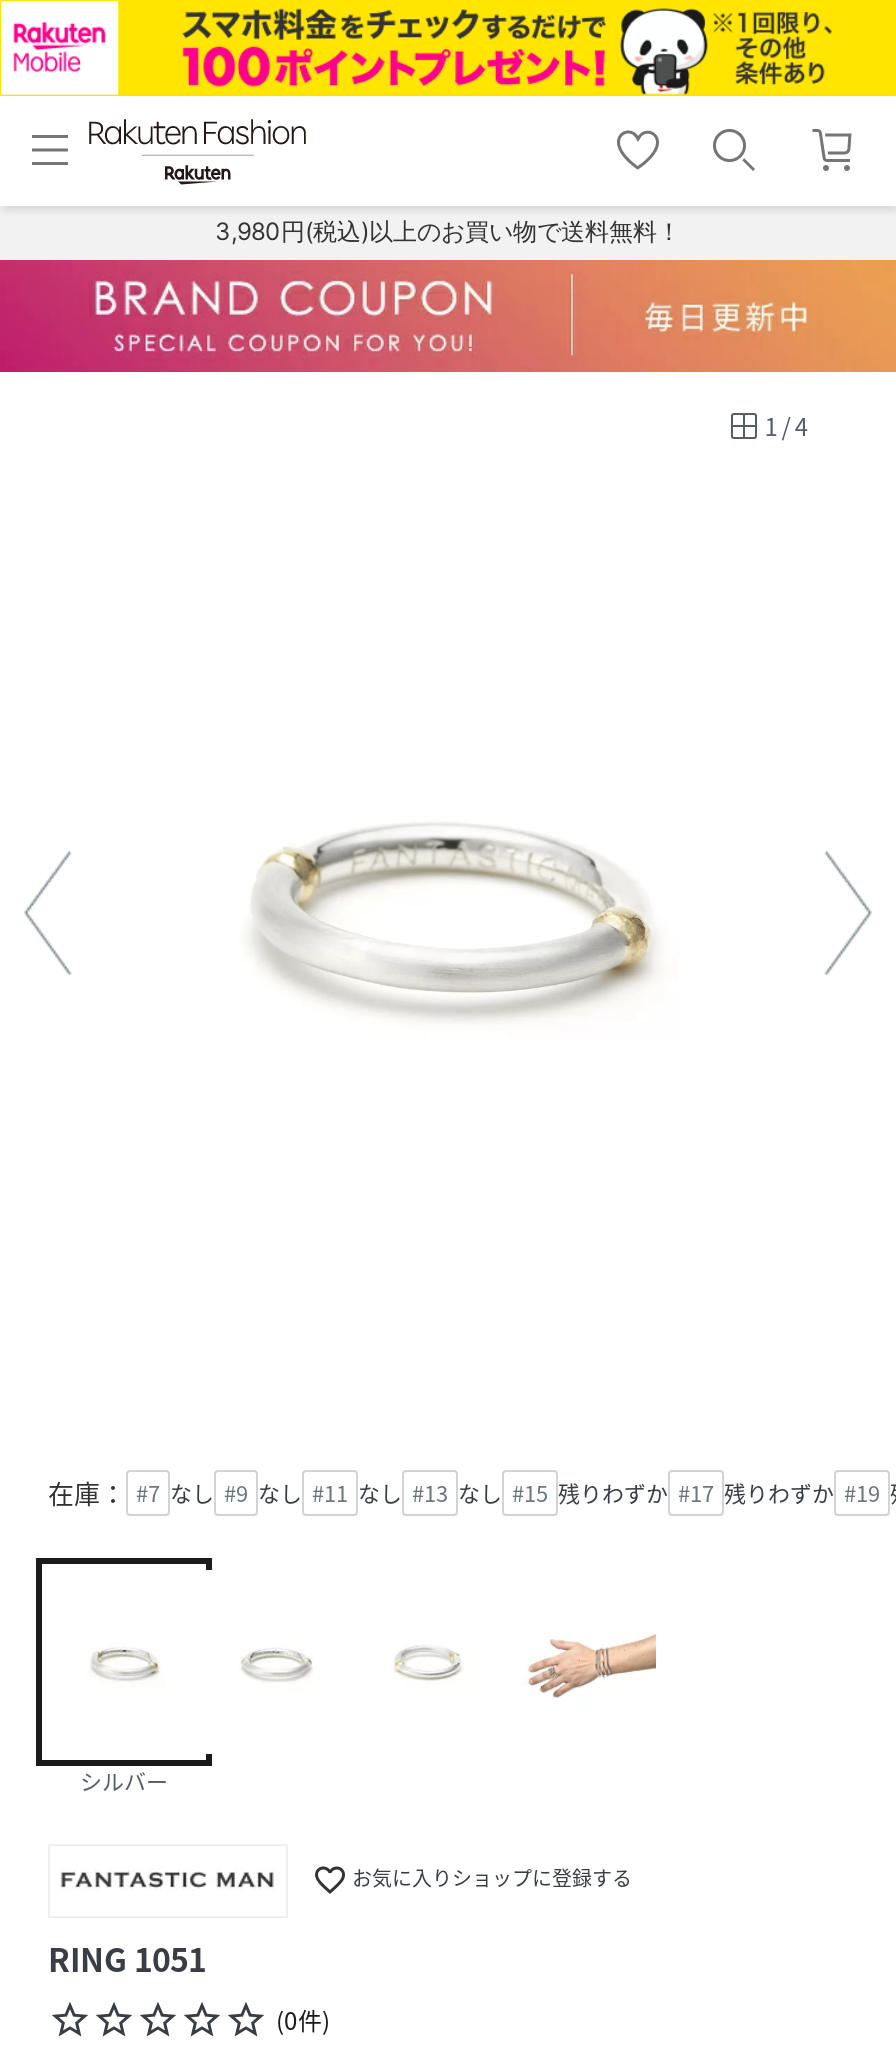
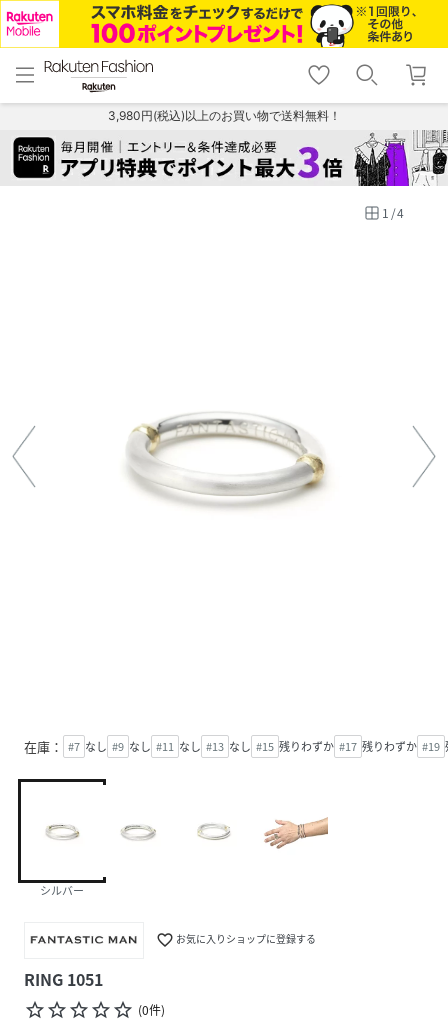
[6,258,890,374] [image] -> [3,129,445,187] [image]

